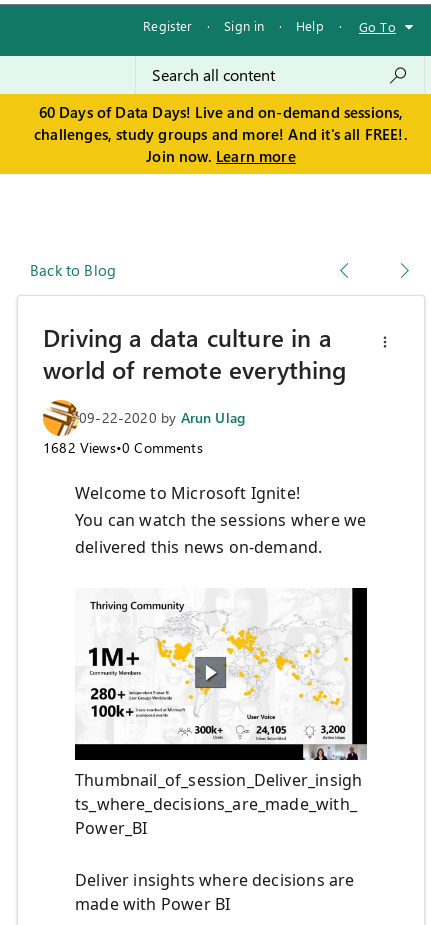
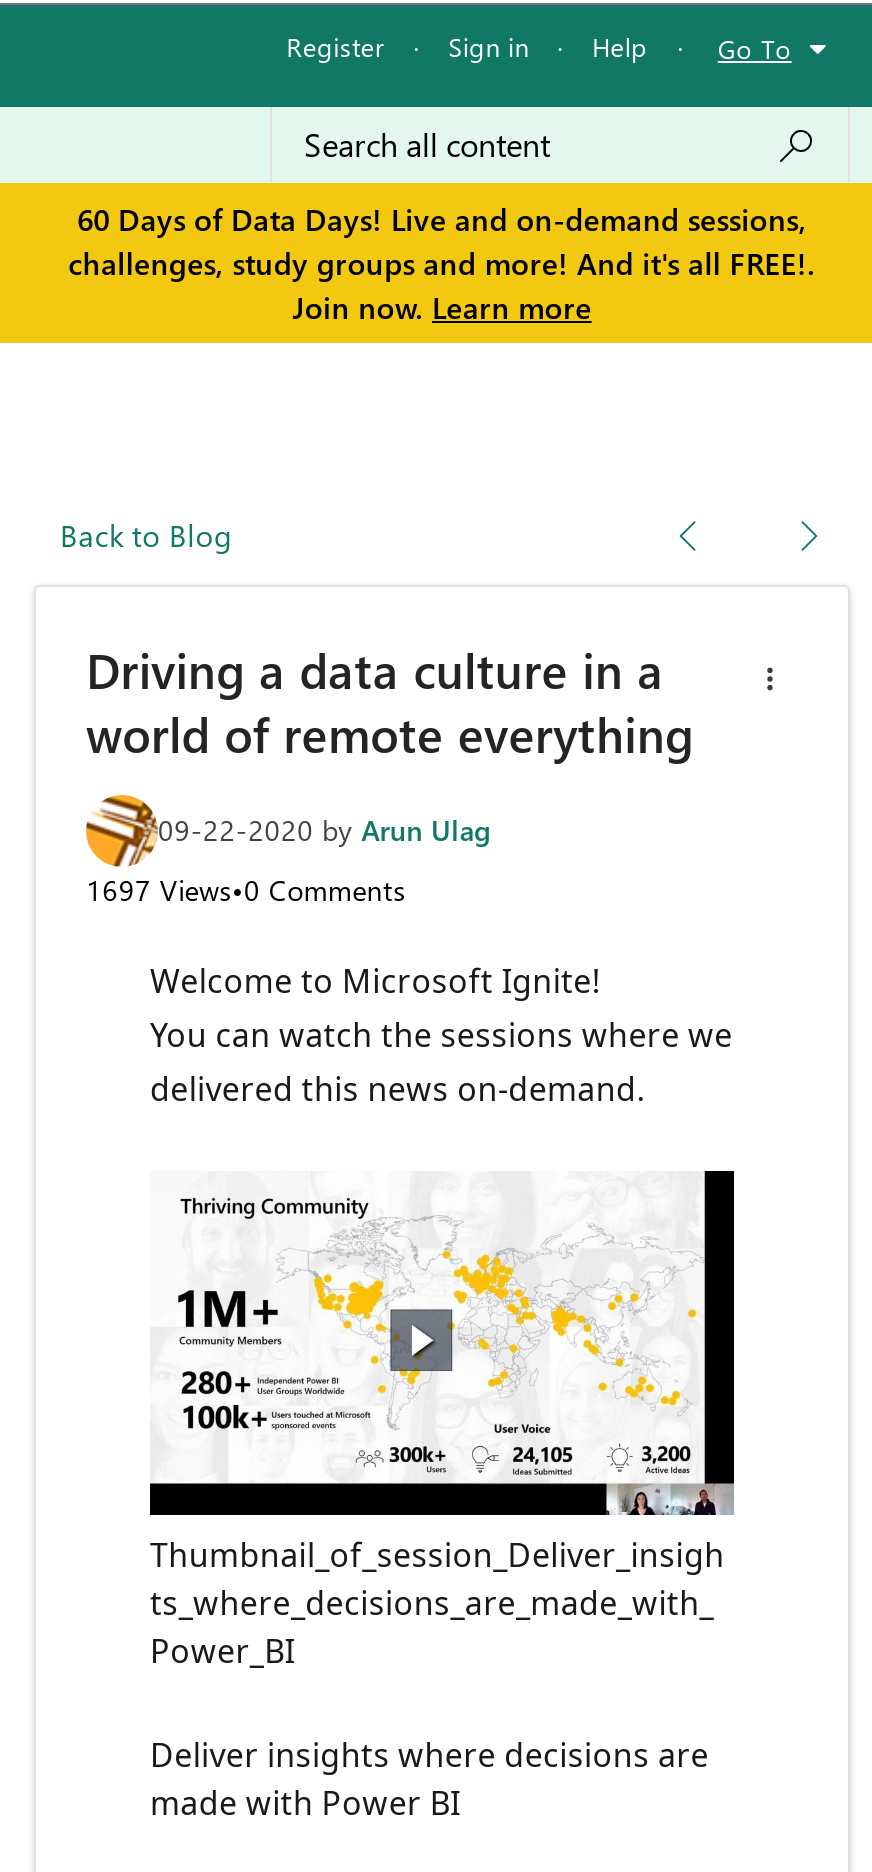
[43,438,203,457] 1682 Views•0 Comments -> [86,872,406,910] 1697 Views•0 Comments

